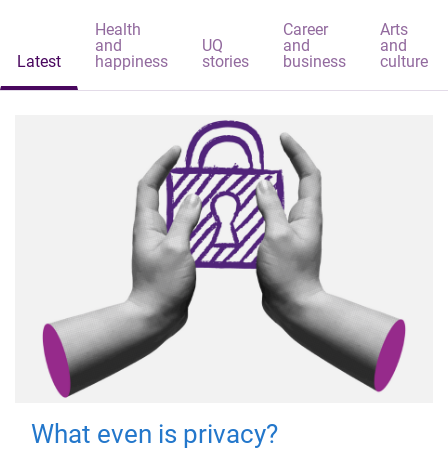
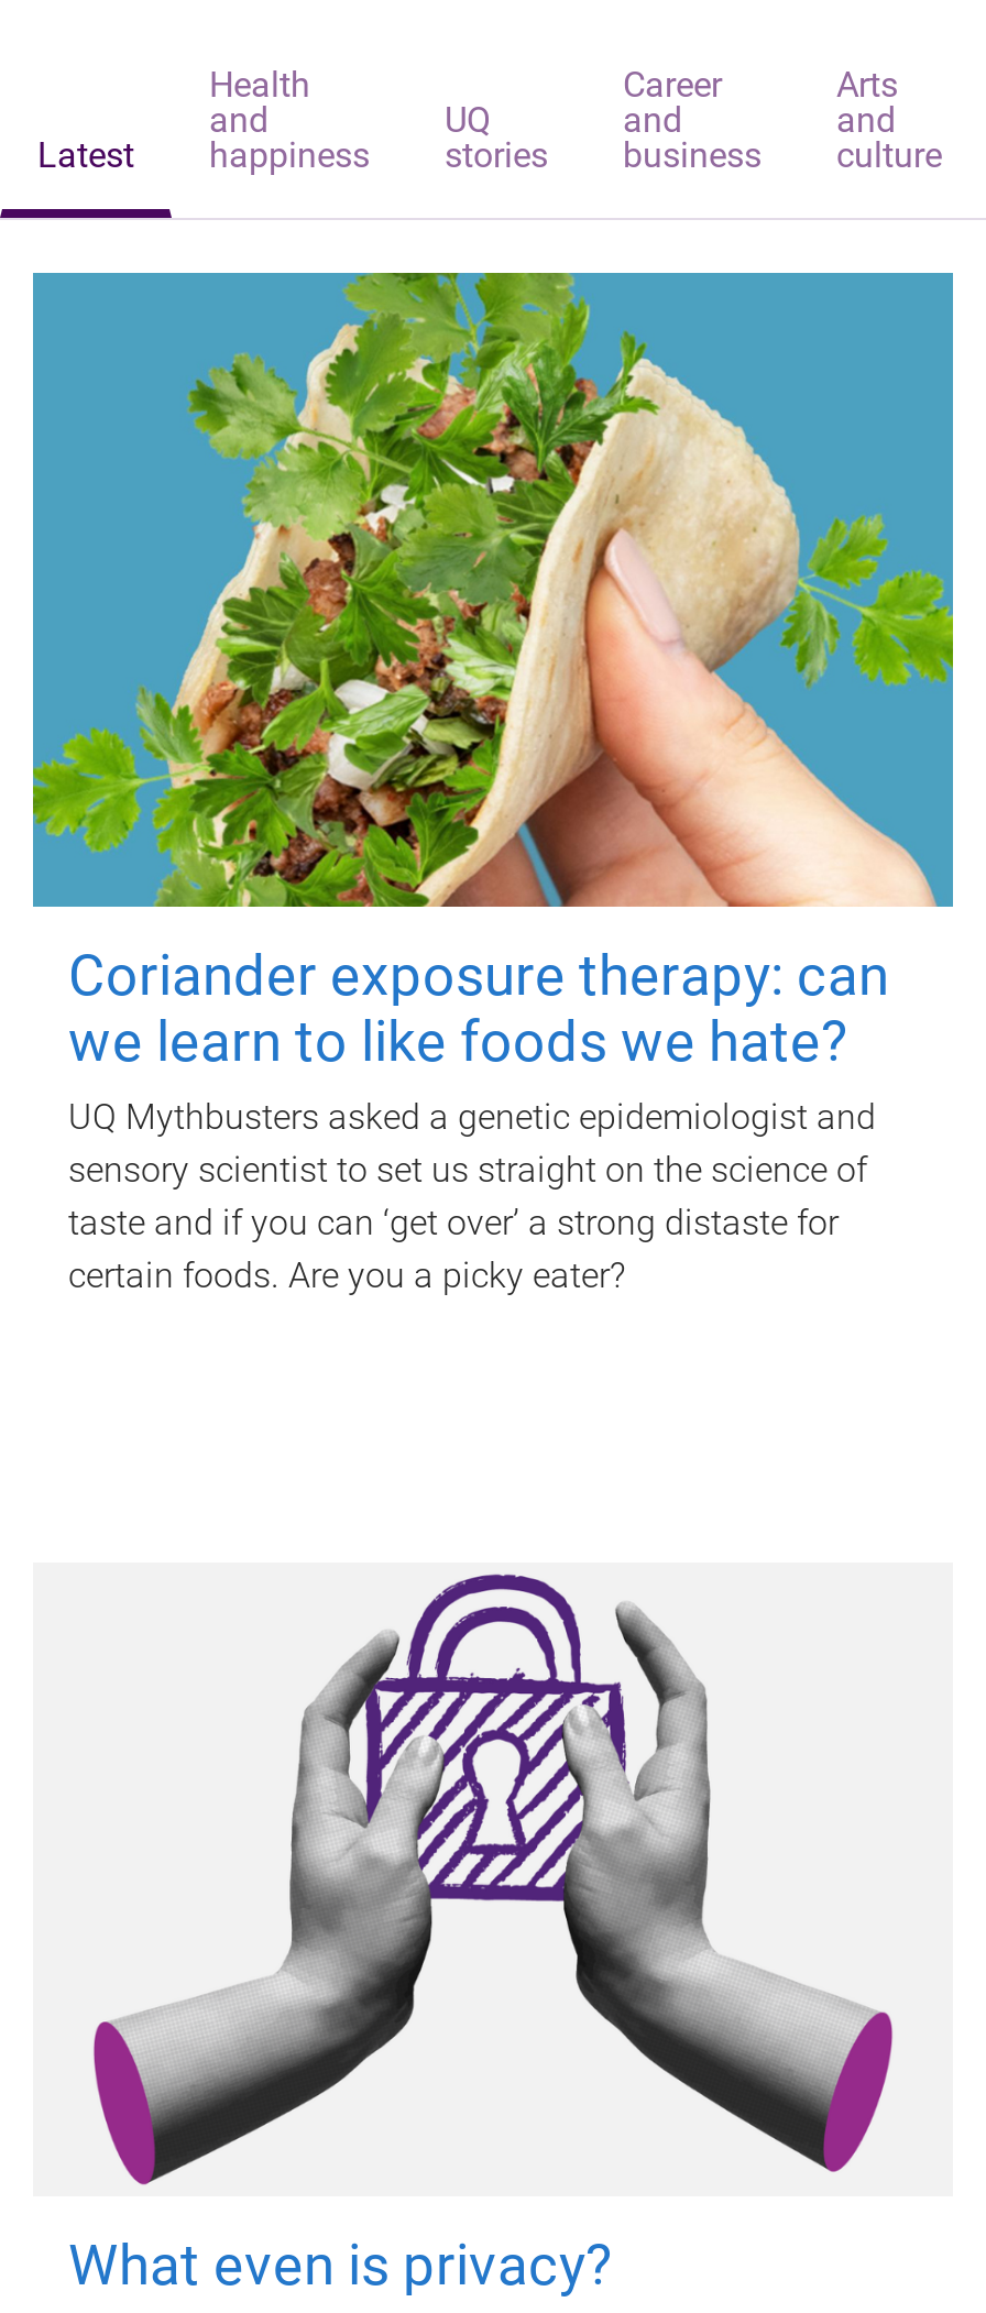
none -> [31,271,955,1296] [image] | Coriander exposure therapy: can | we learn to like foods we hate? | UQ Mythbusters asked a genetic epidemiologist and | sensory scientist to set us straight on the science of | taste and if you can ‘get over’ a strong distaste for | certain foods. Are you a picky eater?

